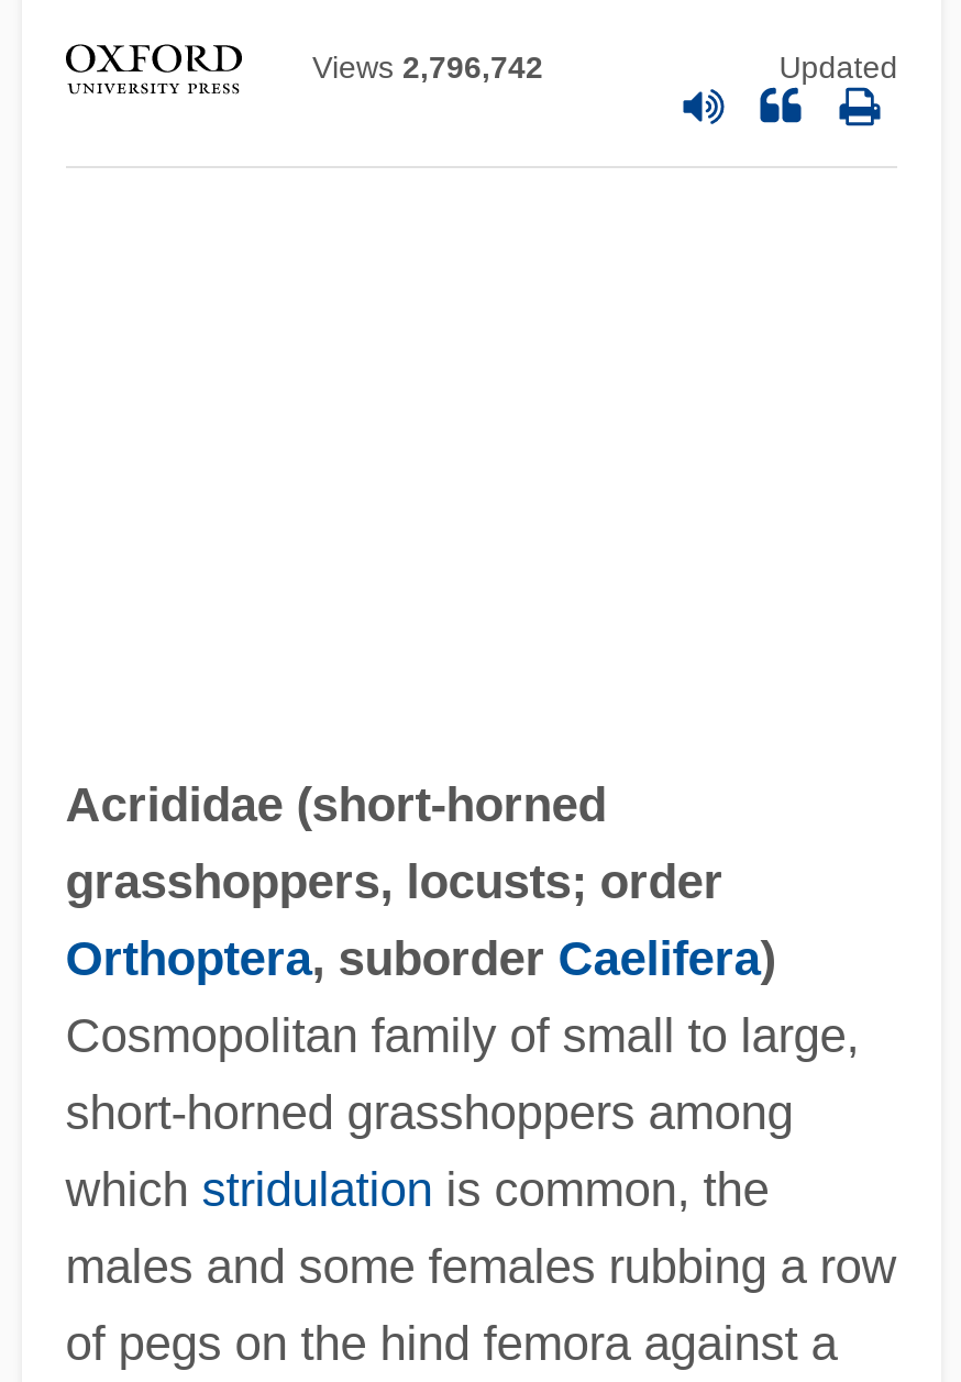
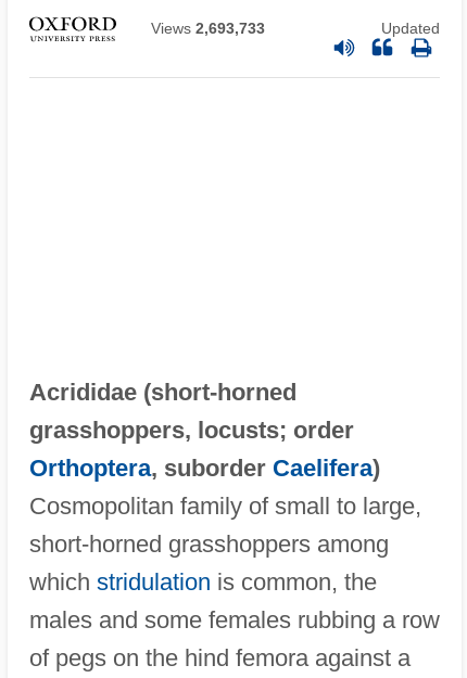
[312,51,543,86] Views 2,796,742 -> [151,20,265,37] Views 2,693,733

